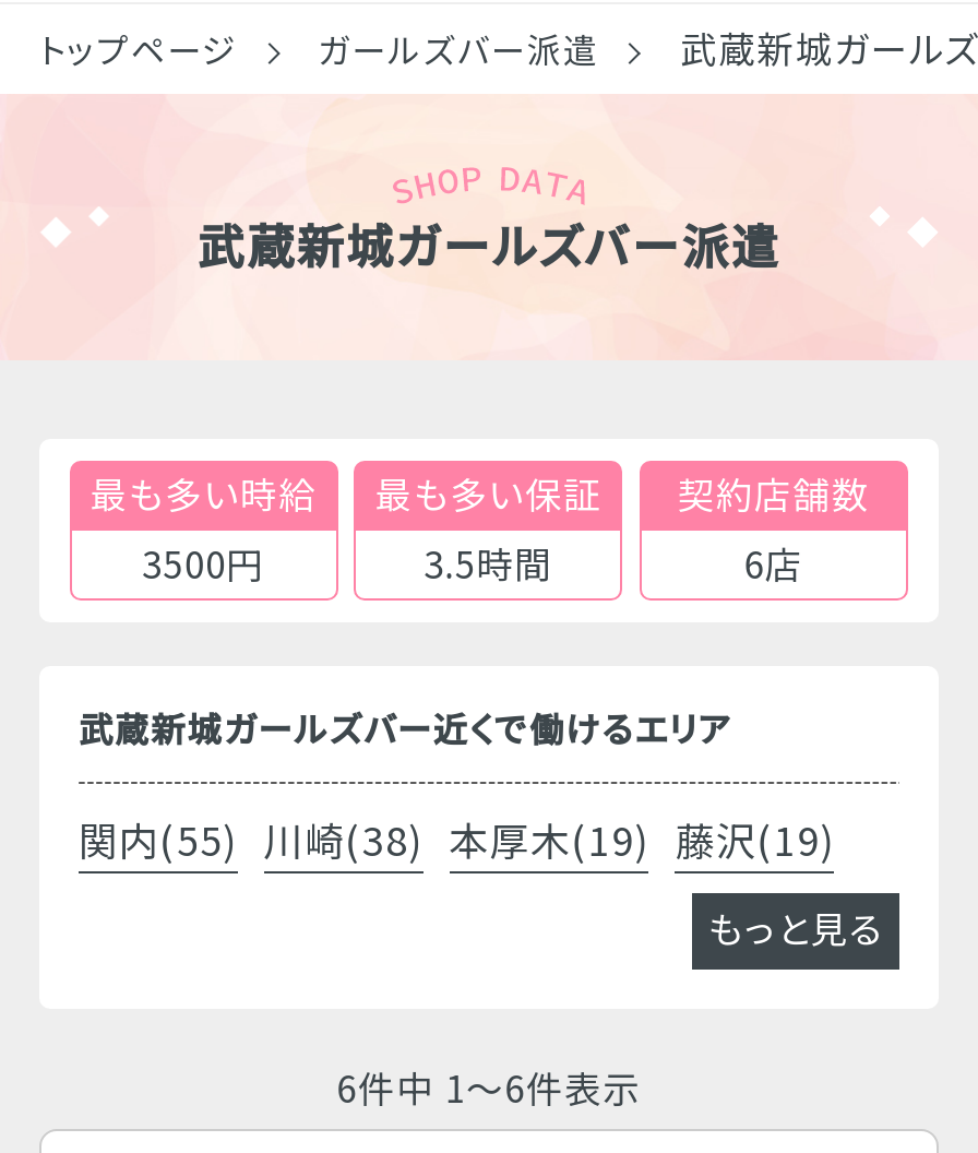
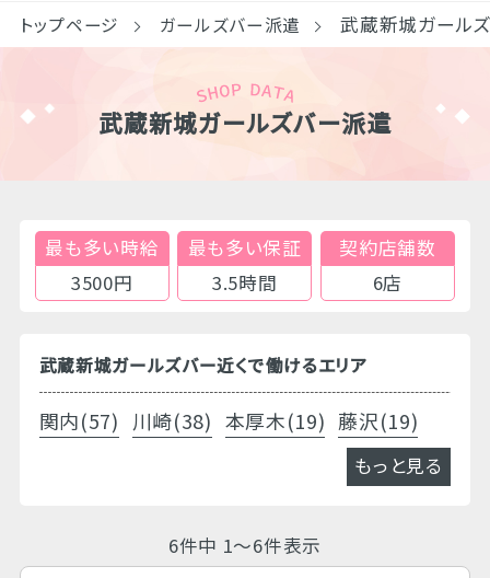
[78,811,835,868] 関内(55) 川崎(38) 本厚木(19) 藤沢(19) -> [39,406,418,435] 関内(57) 川崎(38) 本厚木(19) 藤沢(19)

